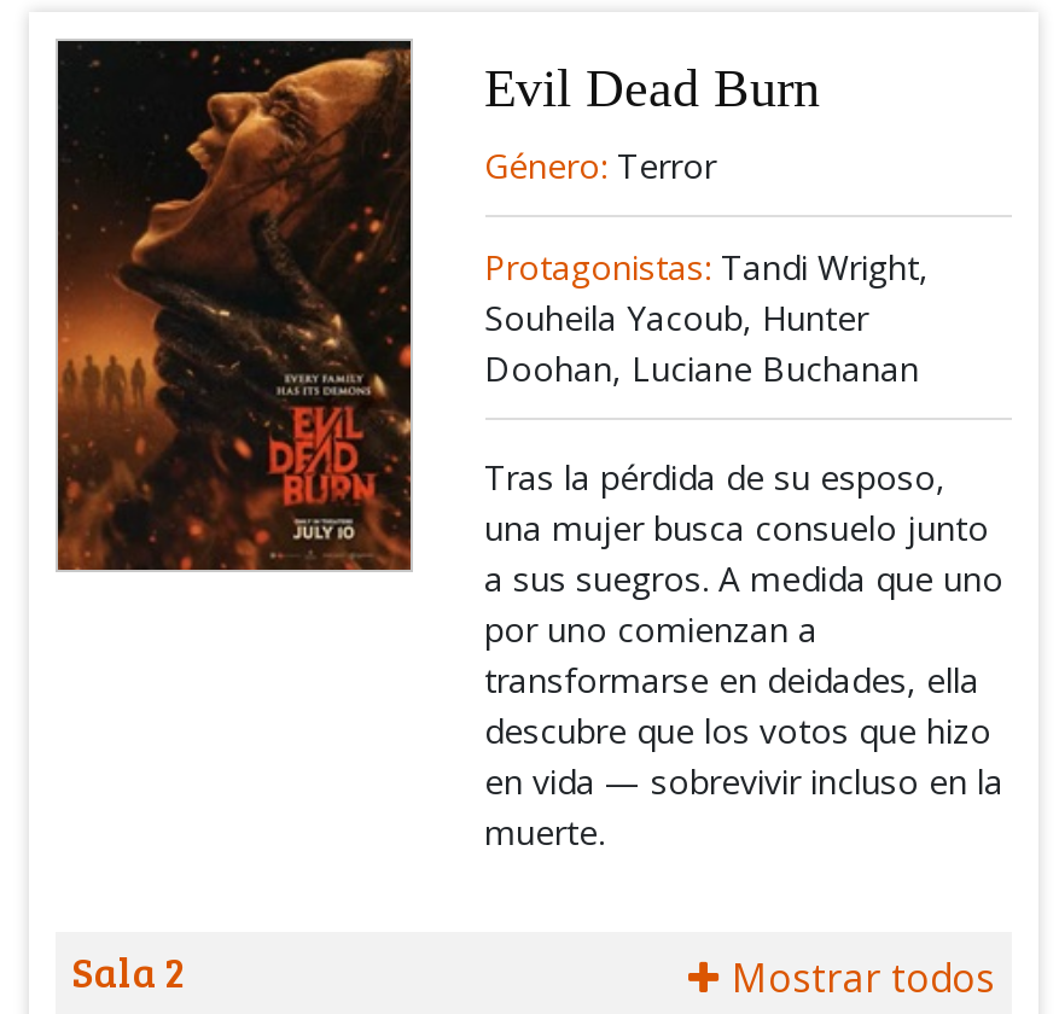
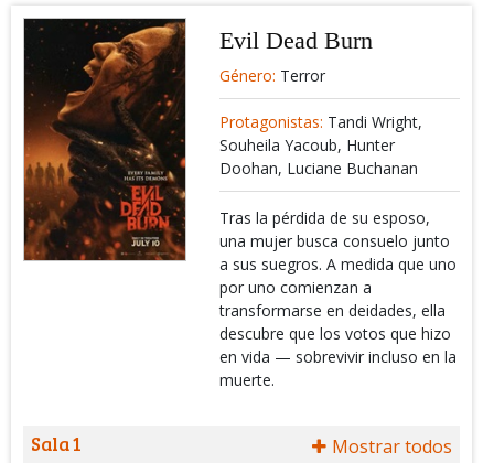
[72,944,186,1000] Sala 2 -> [31,431,82,456] Sala 1

